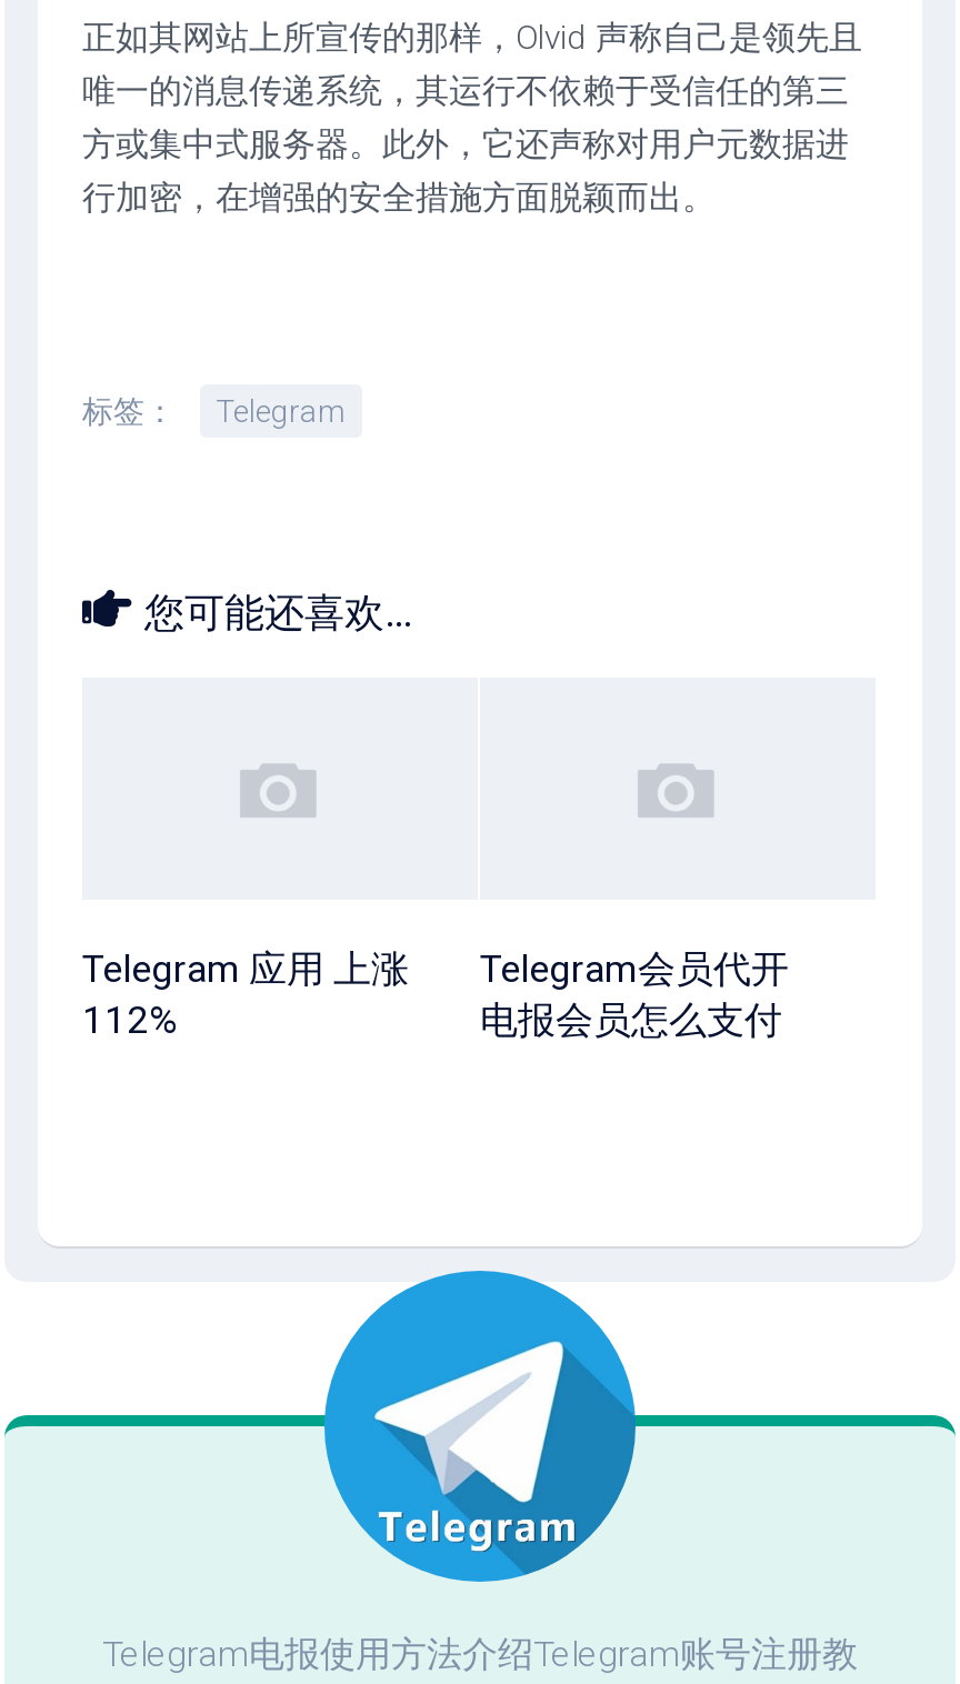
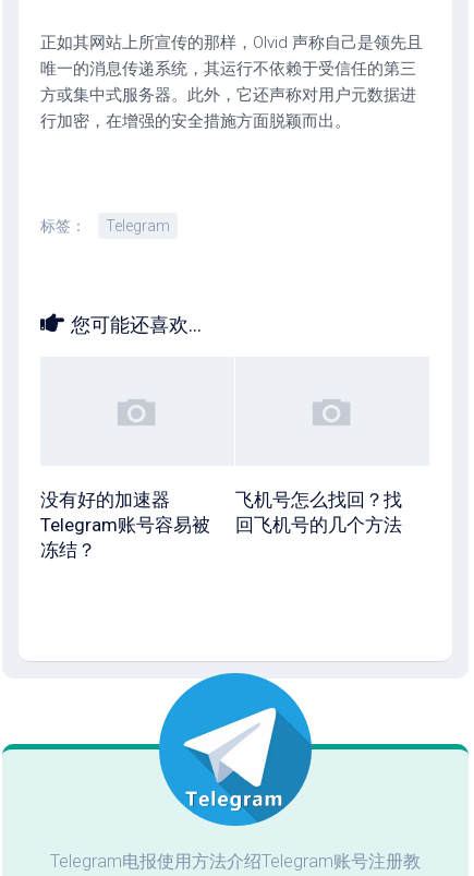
[82,947,409,1043] Telegram 应用 上涨 | 112% -> [40,489,210,561] 没有好的加速器 | Telegram账号容易被 | 冻结？
[480,947,789,1043] Telegram会员代开 | 电报会员怎么支付 -> [235,489,402,536] 飞机号怎么找回？找 | 回飞机号的几个方法

